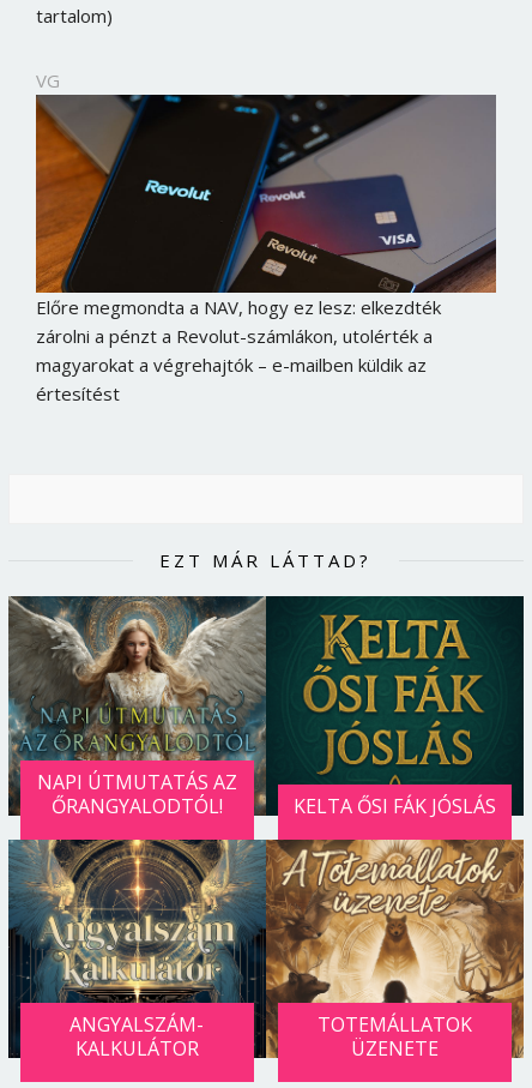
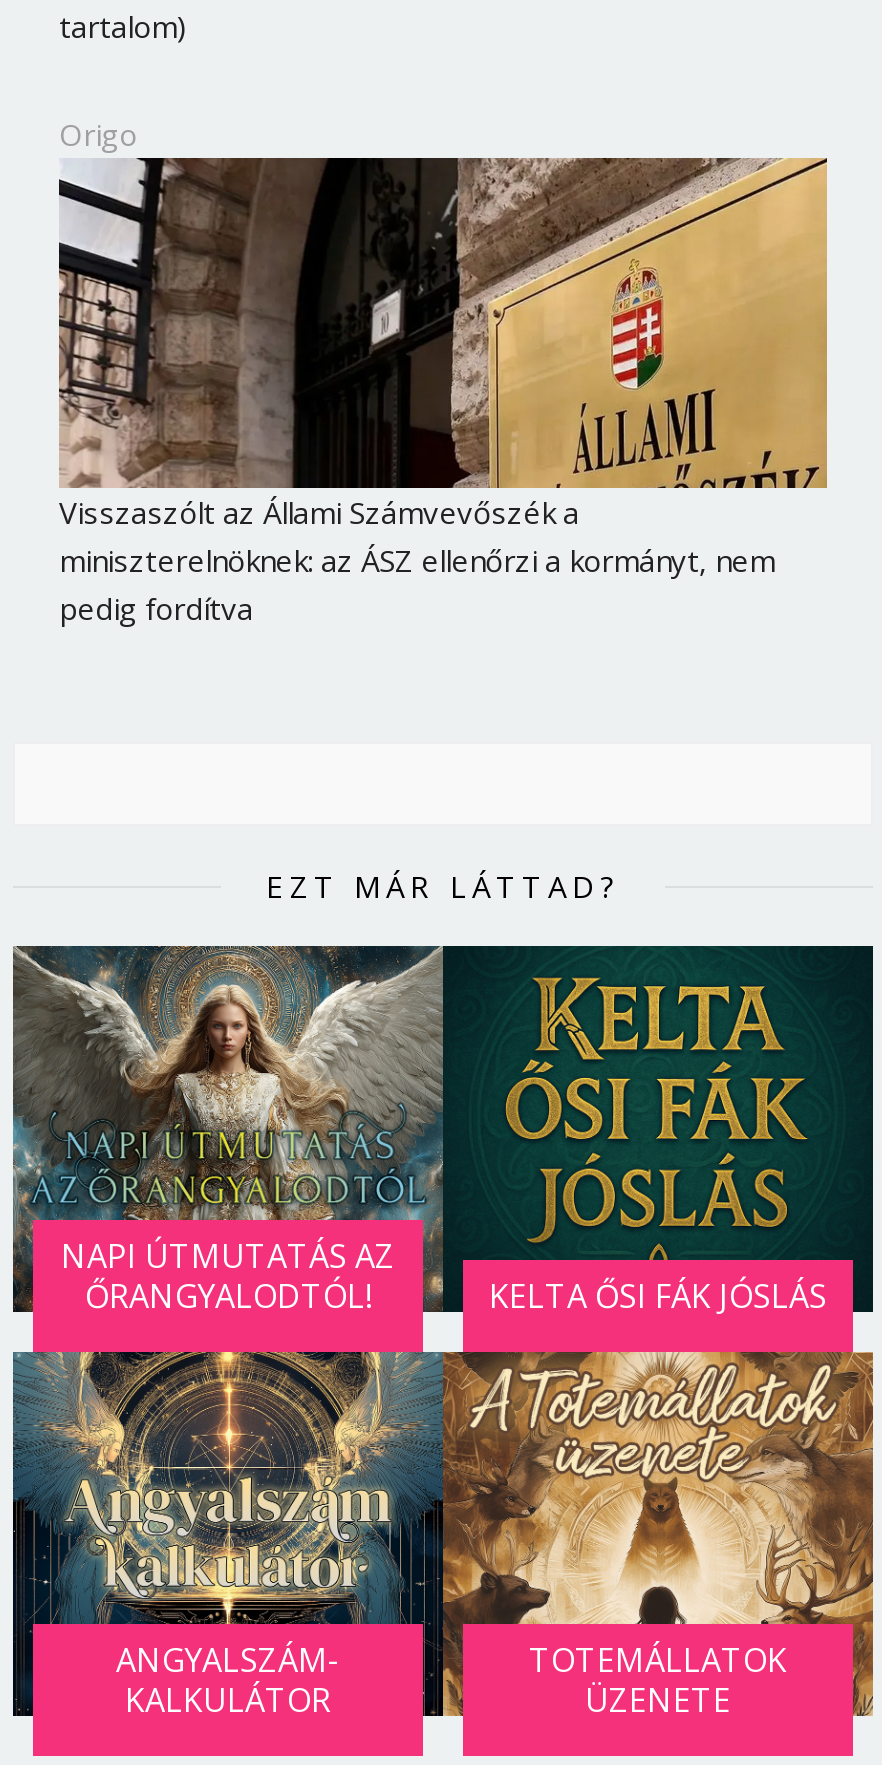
[36,69,60,93] VG -> [59,114,137,154] Origo
[35,95,211,285] [image] -> [57,158,325,428] [image]
[36,94,497,405] [image] | Előre megmondta a NAV, hogy ez lesz: elkezdték | zárolni a pénzt a Revolut-számlákon, utolérték a | magyarokat a végrehajtók – e-mailben küldik az | értesítést -> [59,156,829,628] [image] | Visszaszólt az Állami Számvevőszék a | miniszterelnöknek: az ÁSZ ellenőrzi a kormányt, nem | pedig fordítva

